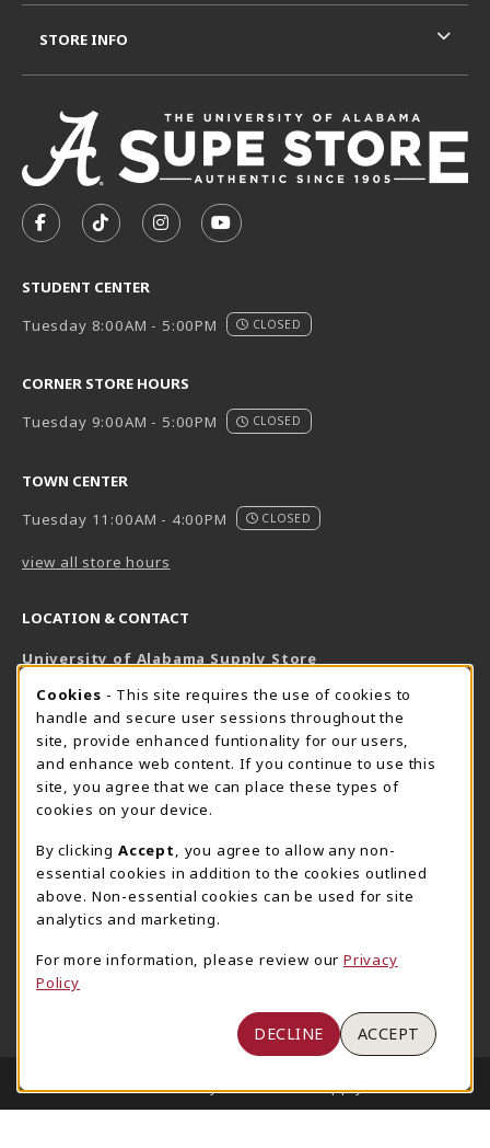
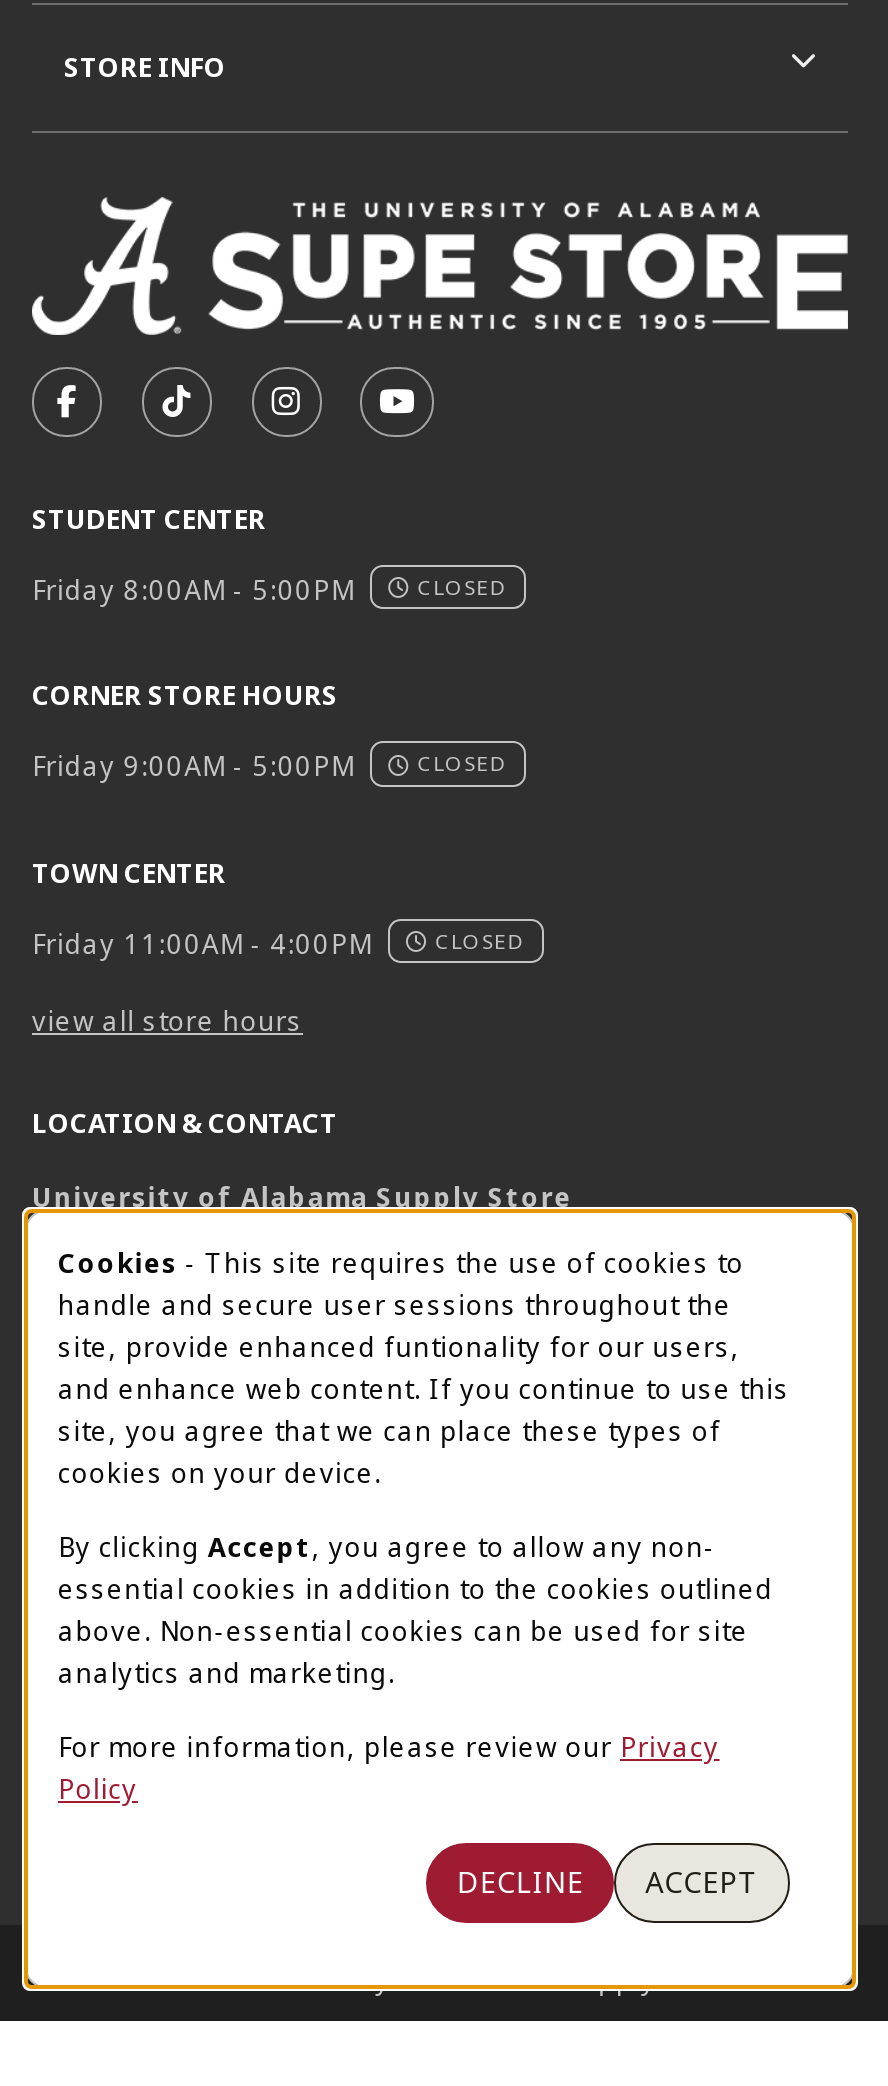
[22,315,301,335] Tuesday 8:00AM - 5:00PM CLOSED -> [32,571,508,607] Friday 8:00AM - 5:00PM CLOSED
[22,412,301,432] Tuesday 9:00AM - 5:00PM CLOSED -> [32,748,508,784] Friday 9:00AM - 5:00PM CLOSED
[22,510,311,529] Tuesday 11:00AM - 4:00PM CLOSED -> [32,925,525,961] Friday 11:00AM - 4:00PM CLOSED

